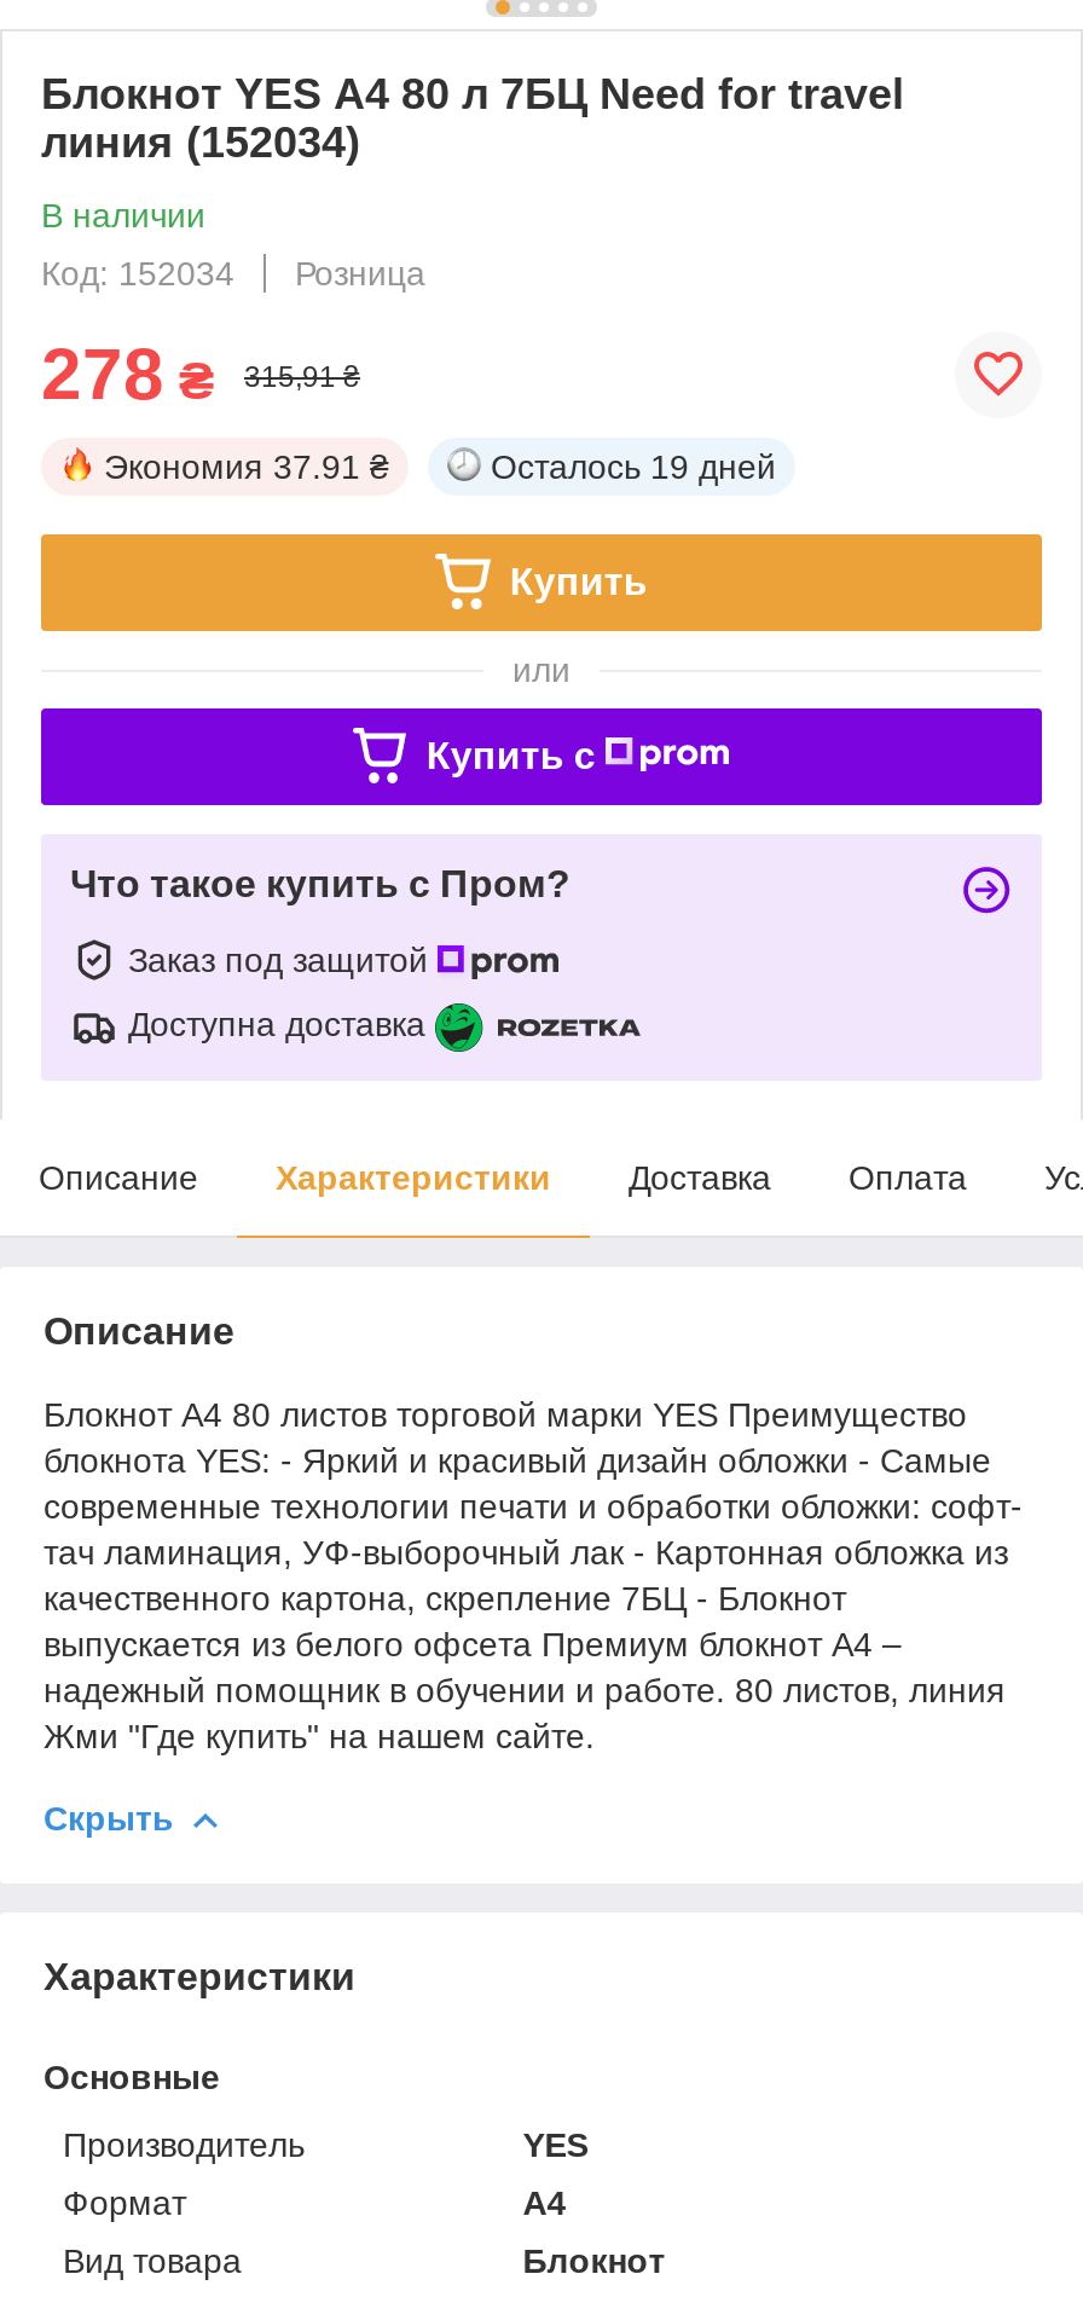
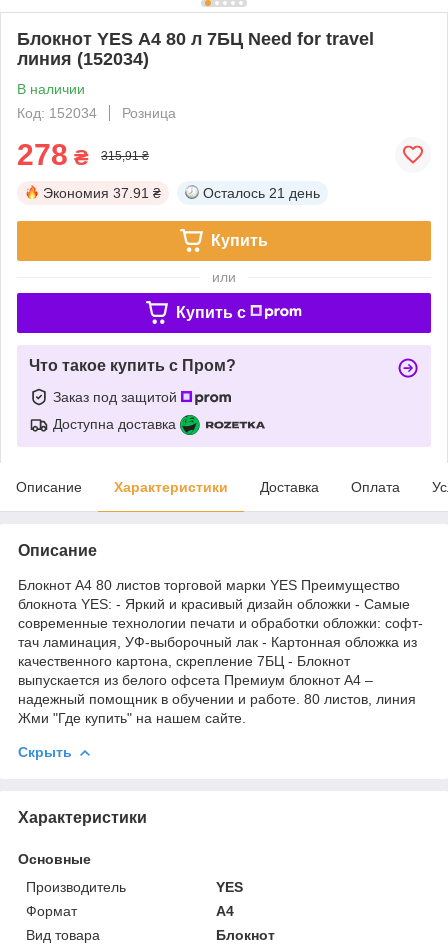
[491,447,776,486] Осталось 19 дней -> [203,185,320,201] Осталось 21 день

